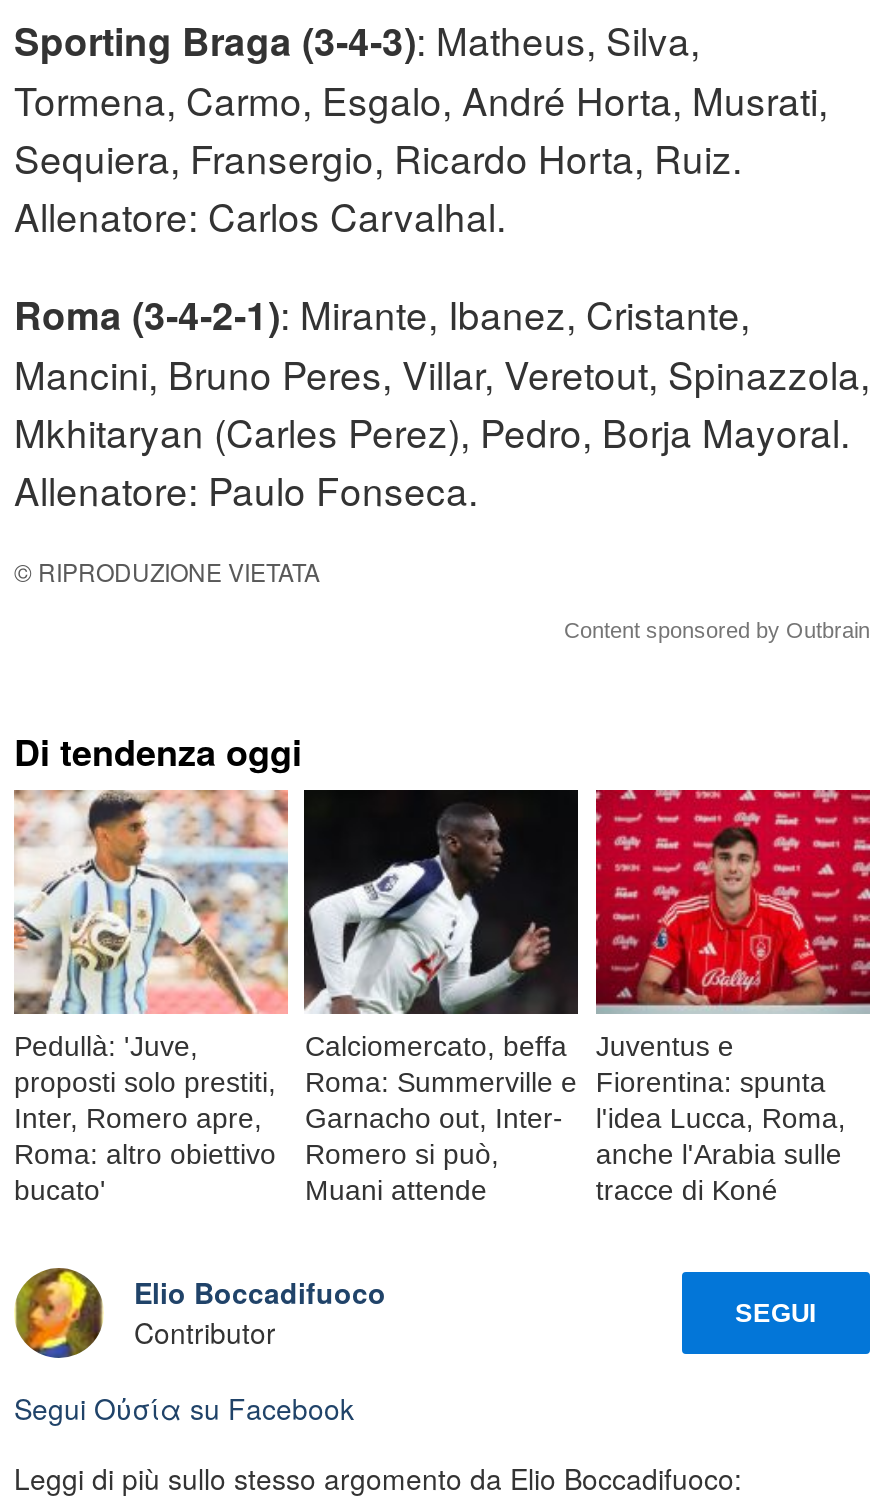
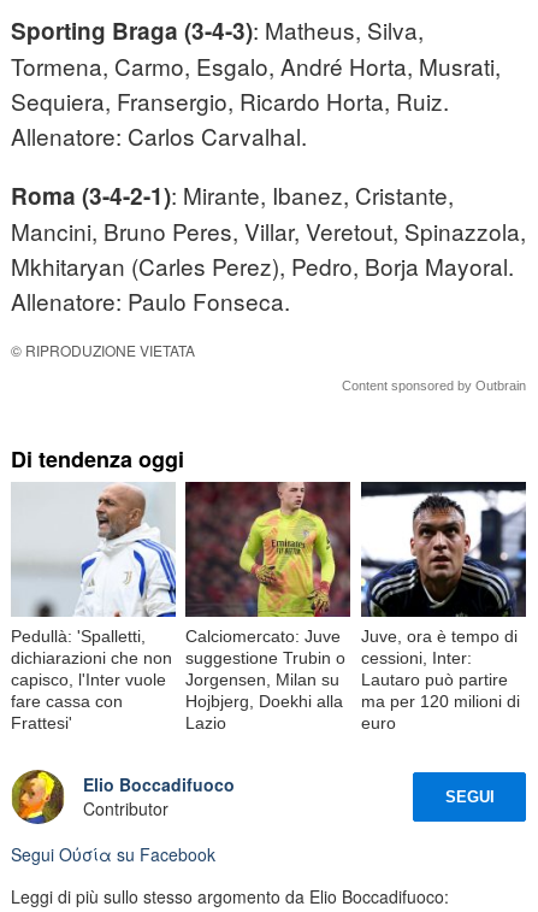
[14,790,290,1205] [image] | Pedullà: 'Juve, | proposti solo prestiti, | Inter, Romero apre, | Roma: altro obiettivo | bucato' -> [11,483,177,732] [image] | Pedullà: 'Spalletti, | dichiarazioni che non | capisco, l'Inter vuole | fare cassa con | Frattesi'
[304,788,580,1205] [image] | Calciomercato, beffa | Roma: Summerville e | Garnacho out, Inter- | Romero si può, | Muani attende -> [185,481,351,732] [image] | Calciomercato: Juve | suggestione Trubin o | Jorgensen, Milan su | Hojbjerg, Doekhi alla | Lazio
[594,788,872,1205] [image] | Juventus e | Fiorentina: spunta | l'idea Lucca, Roma, | anche l'Arabia sulle | tracce di Koné -> [360,481,527,732] [image] | Juve, ora è tempo di | cessioni, Inter: | Lautaro può partire | ma per 120 milioni di | euro

